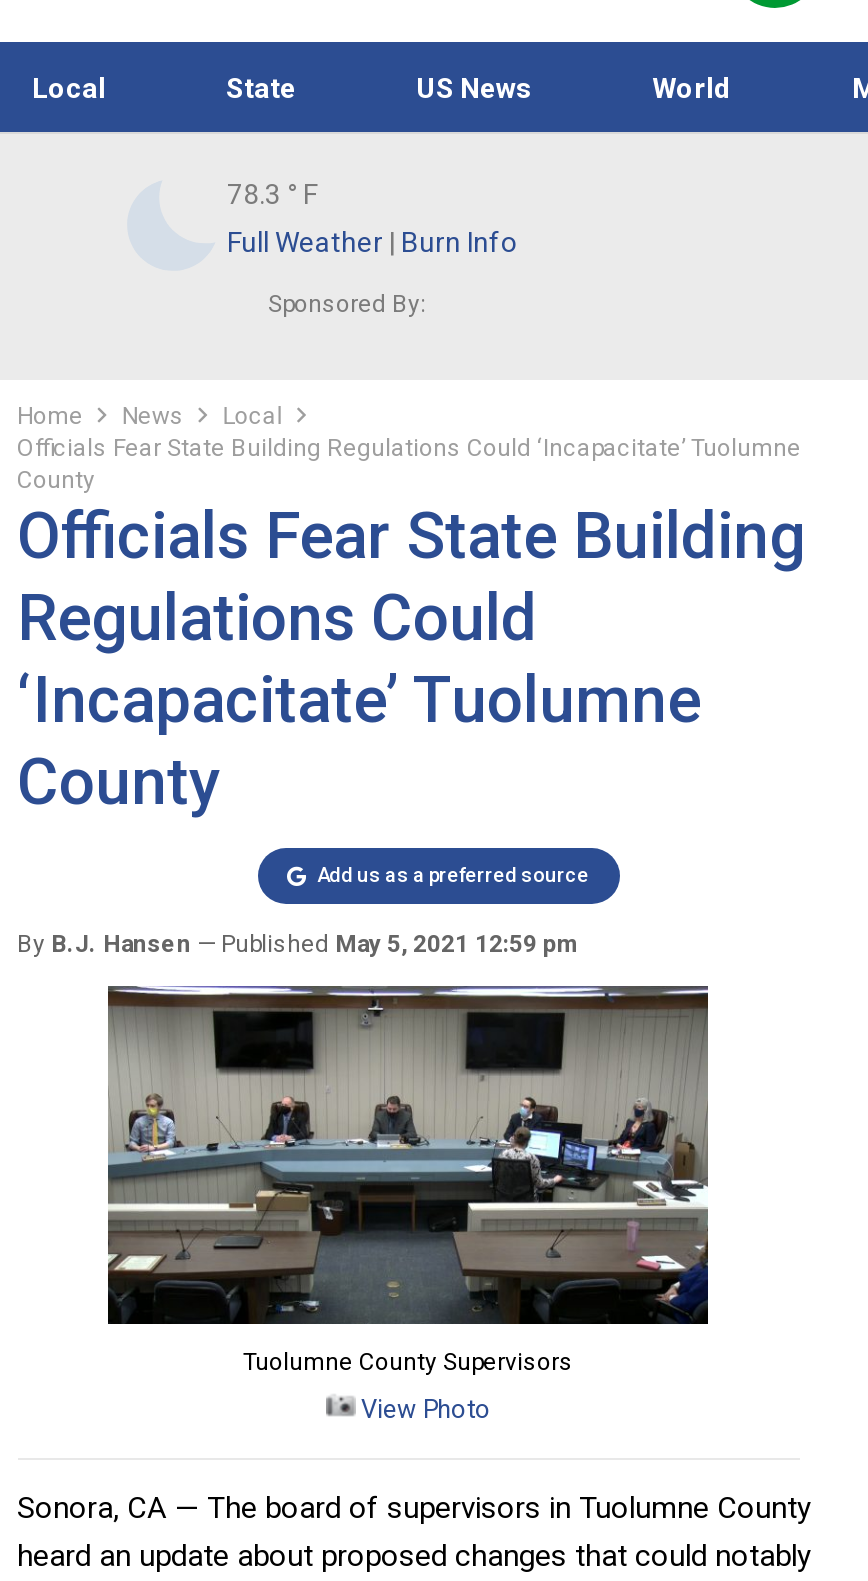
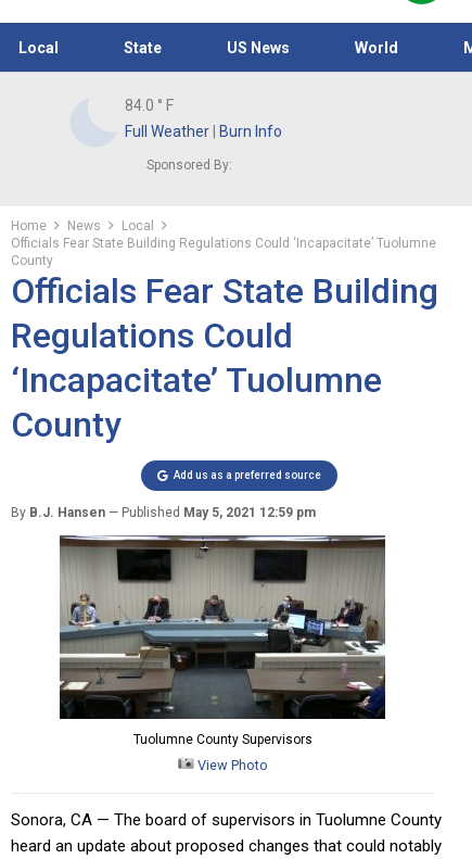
[227,178,317,210] 78.3 ° F -> [124,97,173,114] 84.0 ° F

